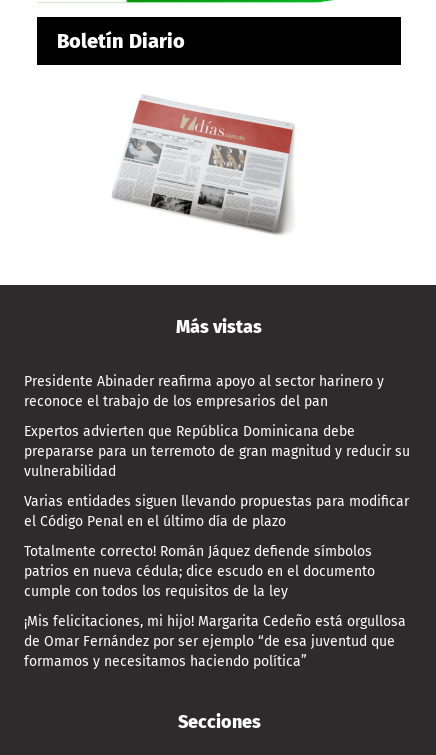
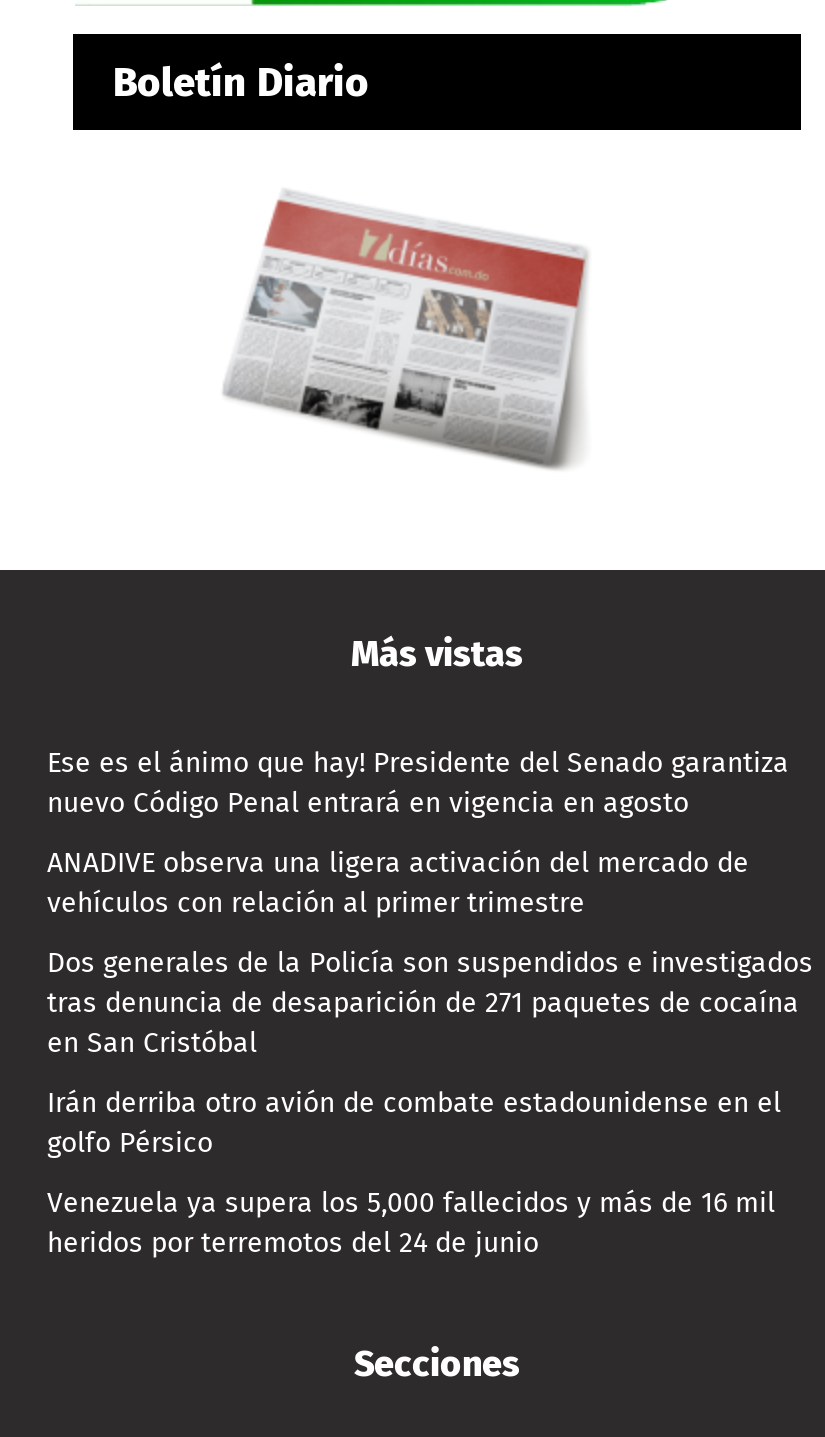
[24,373,384,410] Presidente Abinader reafirma apoyo al sector harinero y | reconoce el trabajo de los empresarios del pan -> [47,747,789,821] Ese es el ánimo que hay! Presidente del Senado garantiza | nuevo Código Penal entrará en vigencia en agosto
[24,423,410,480] Expertos advierten que República Dominicana debe | prepararse para un terremoto de gran magnitud y reducir su | vulnerabilidad -> [47,847,749,921] ANADIVE observa una ligera activación del mercado de | vehículos con relación al primer trimestre
[24,493,409,530] Varias entidades siguen llevando propuestas para modificar | el Código Penal en el último día de plazo -> [47,947,813,1061] Dos generales de la Policía son suspendidos e investigados | tras denuncia de desaparición de 271 paquetes de cocaína | en San Cristóbal
[24,543,375,600] Totalmente correcto! Román Jáquez defiende símbolos | patrios en nueva cédula; dice escudo en el documento | cumple con todos los requisitos de la ley -> [47,1087,781,1161] Irán derriba otro avión de combate estadounidense en el | golfo Pérsico
[24,613,406,670] ¡Mis felicitaciones, mi hijo! Margarita Cedeño está orgullosa | de Omar Fernández por ser ejemplo “de esa juventud que | formamos y necesitamos haciendo política” -> [47,1187,775,1261] Venezuela ya supera los 5,000 fallecidos y más de 16 mil | heridos por terremotos del 24 de junio

